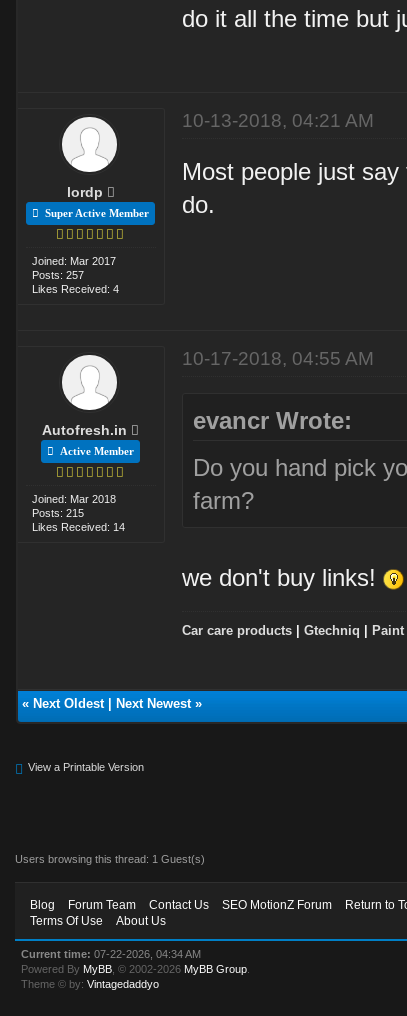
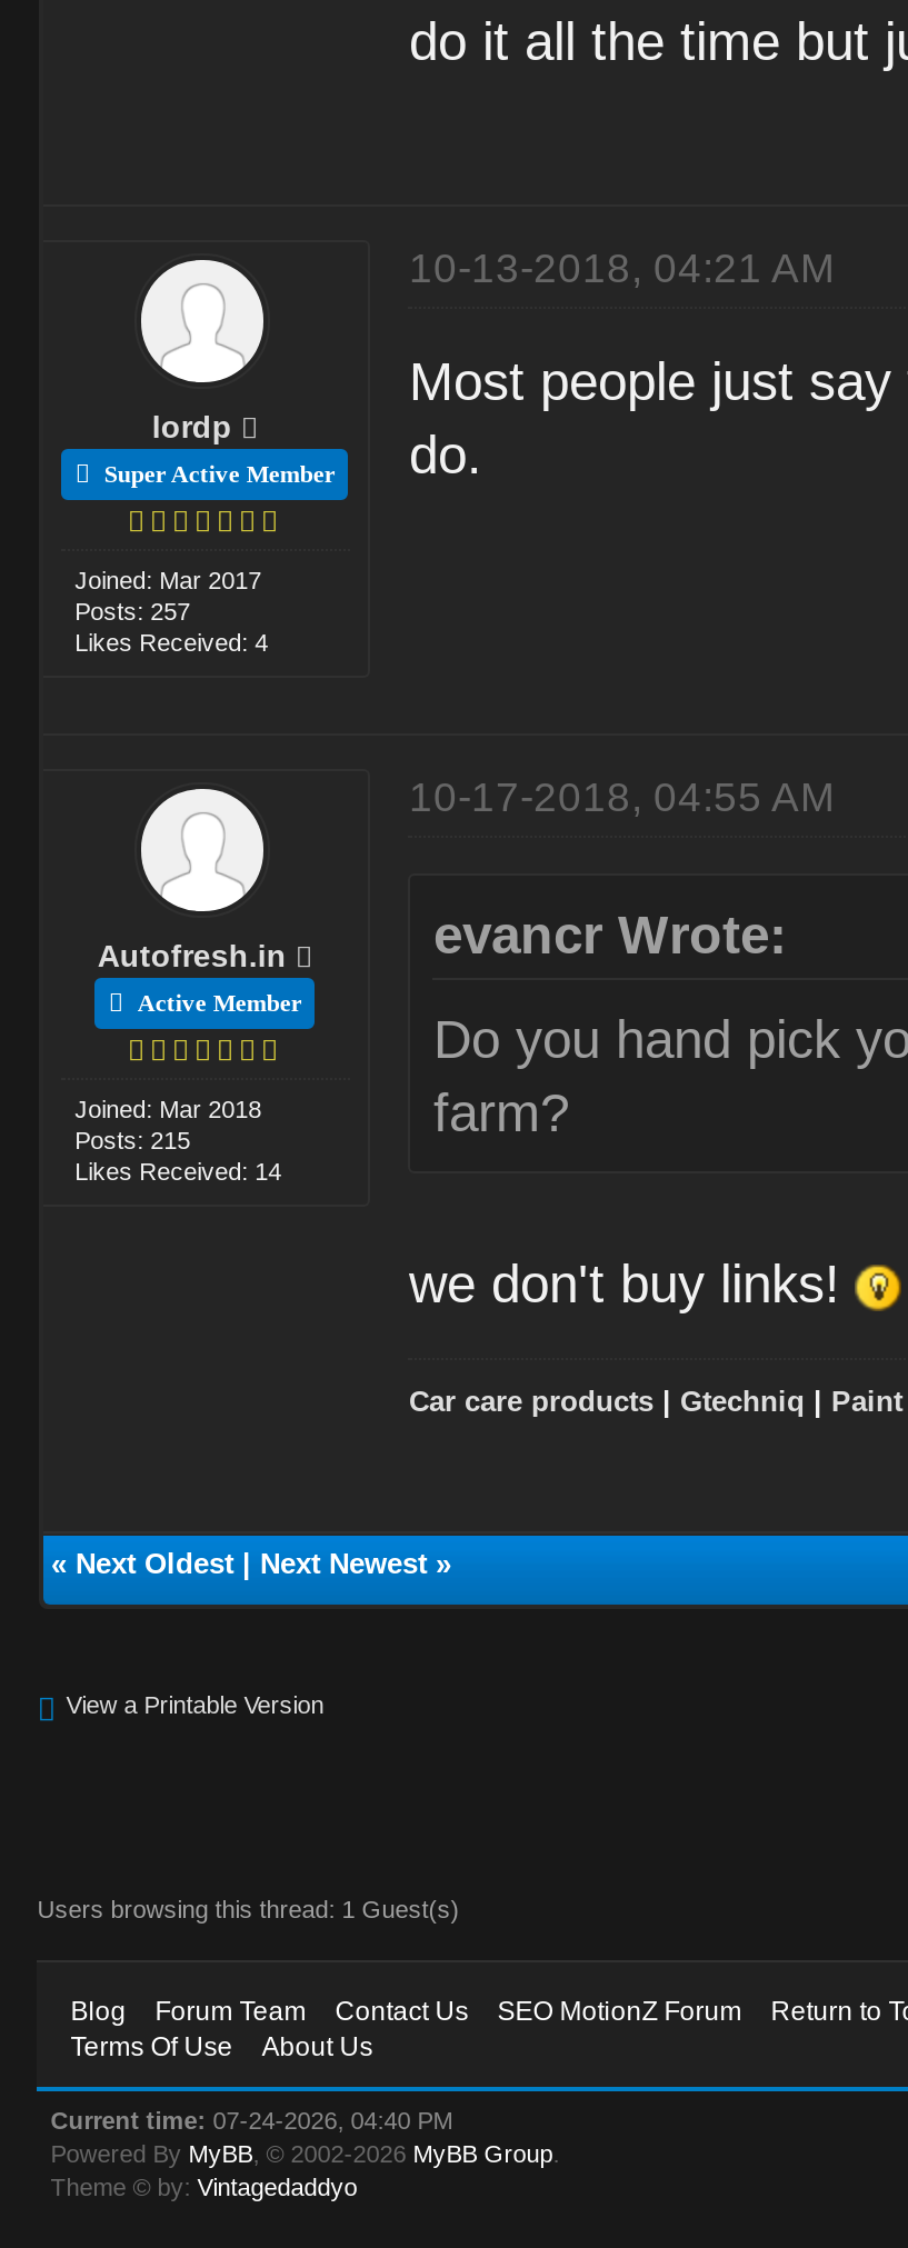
[21,948,201,960] Current time: 07-22-2026, 04:34 AM -> [50,2106,453,2133] Current time: 07-24-2026, 04:40 PM

